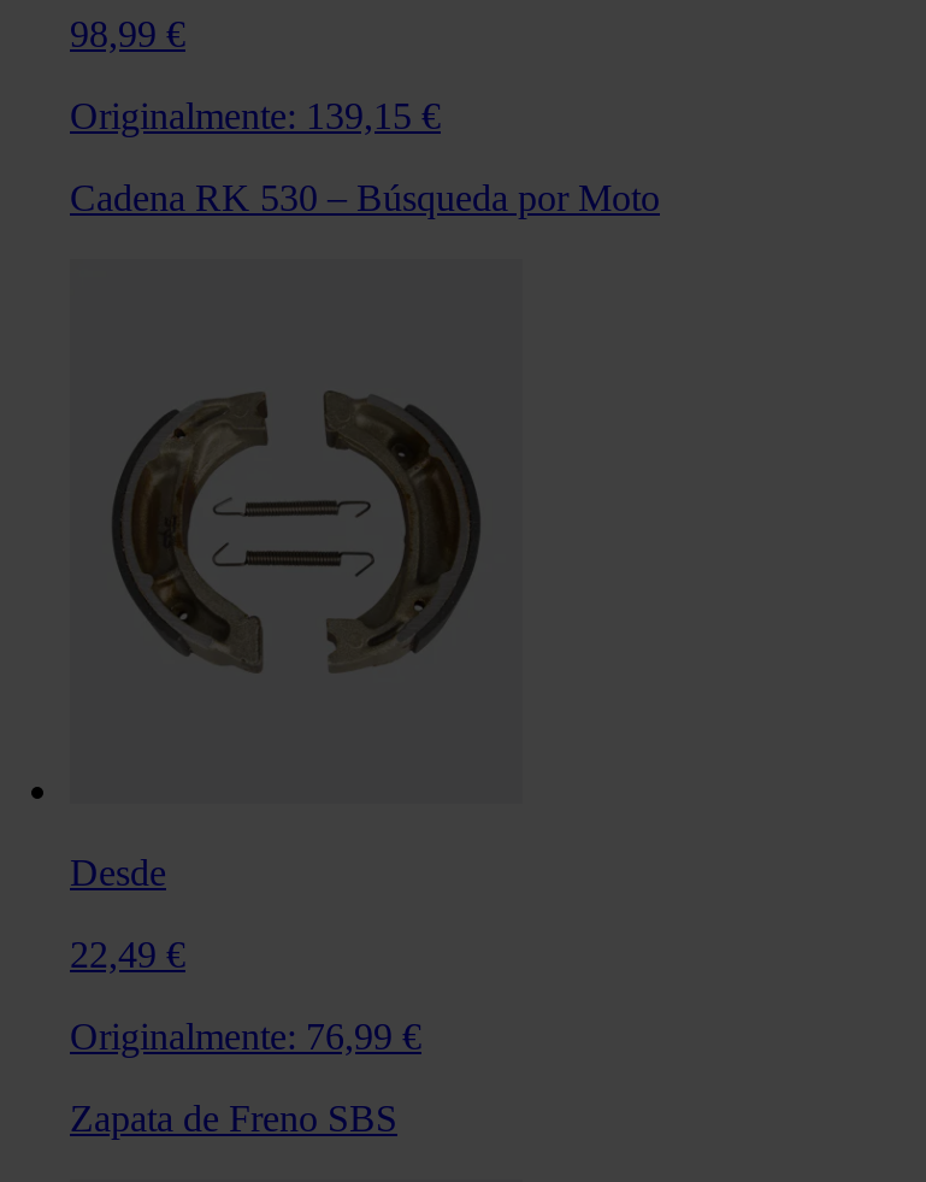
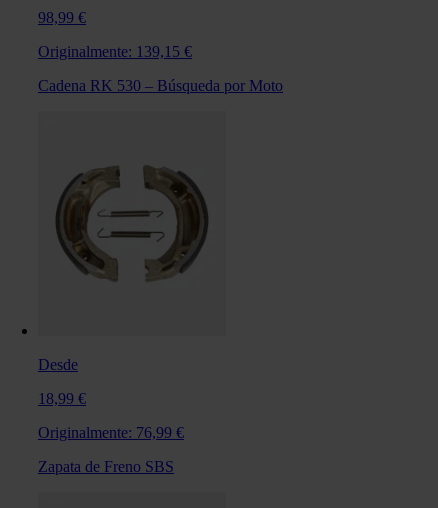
[70,934,185,975] 22,49 € -> [38,390,86,407] 18,99 €

